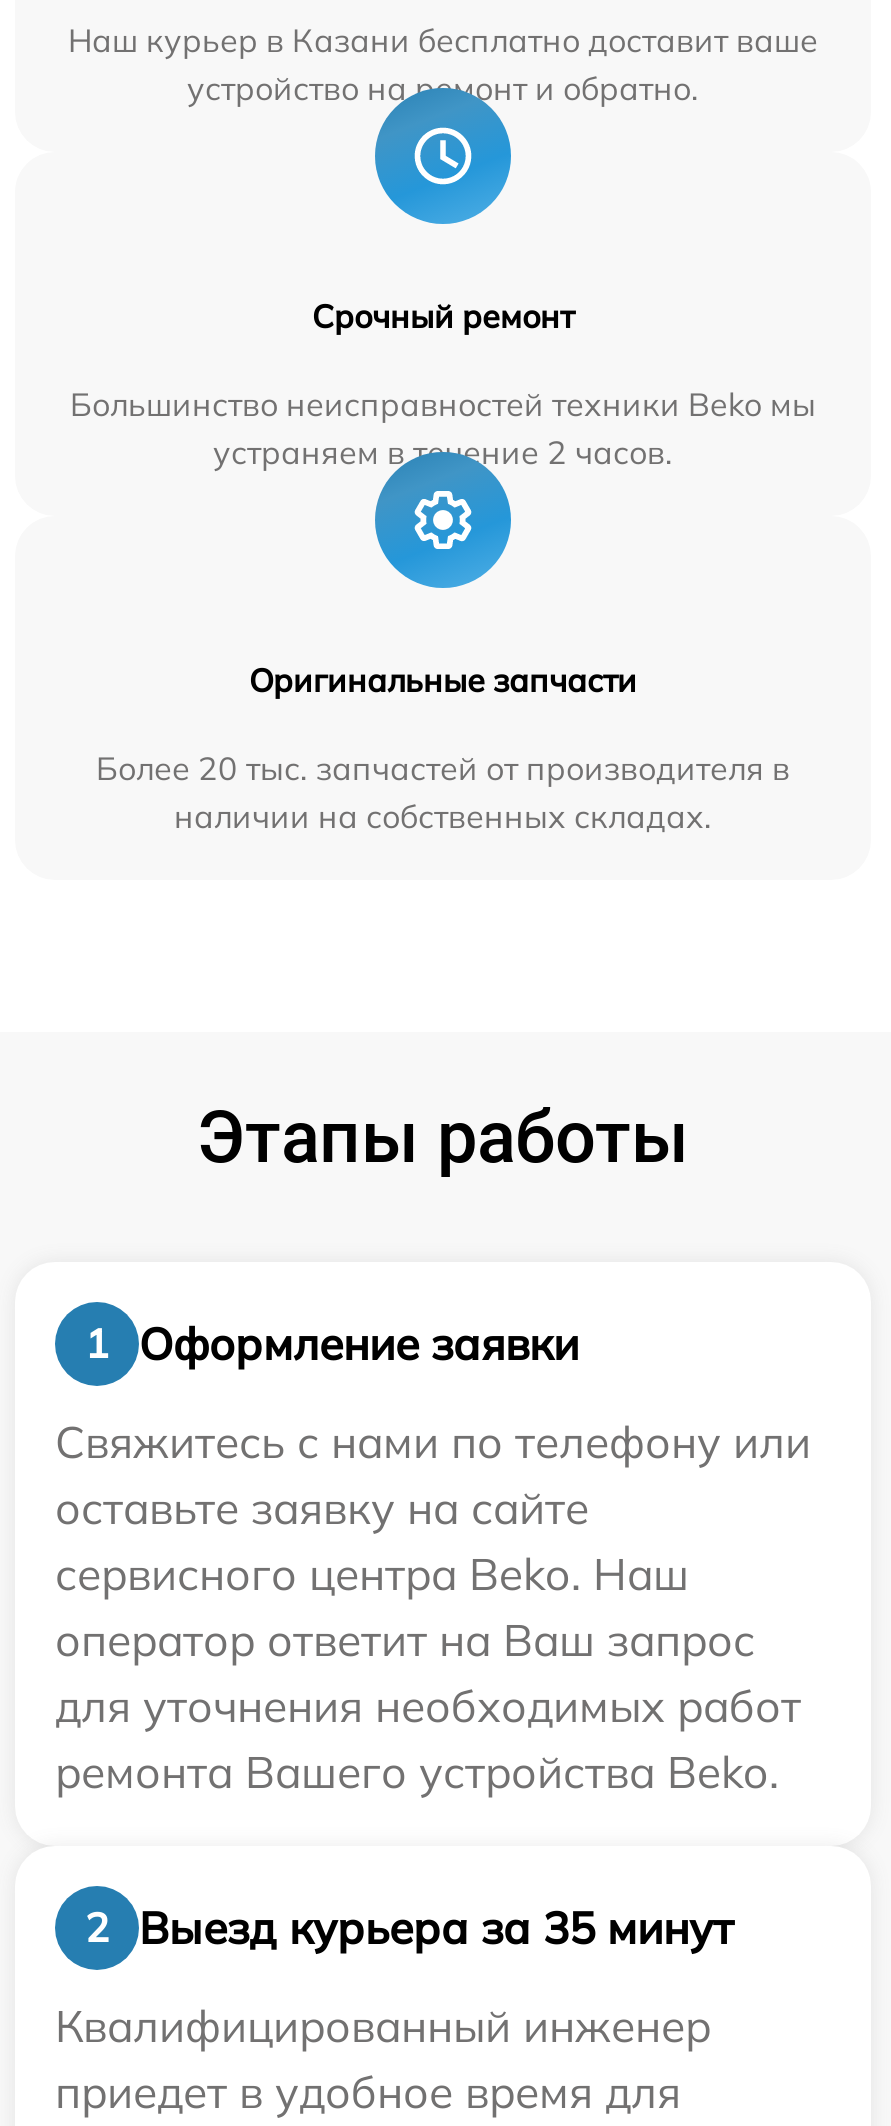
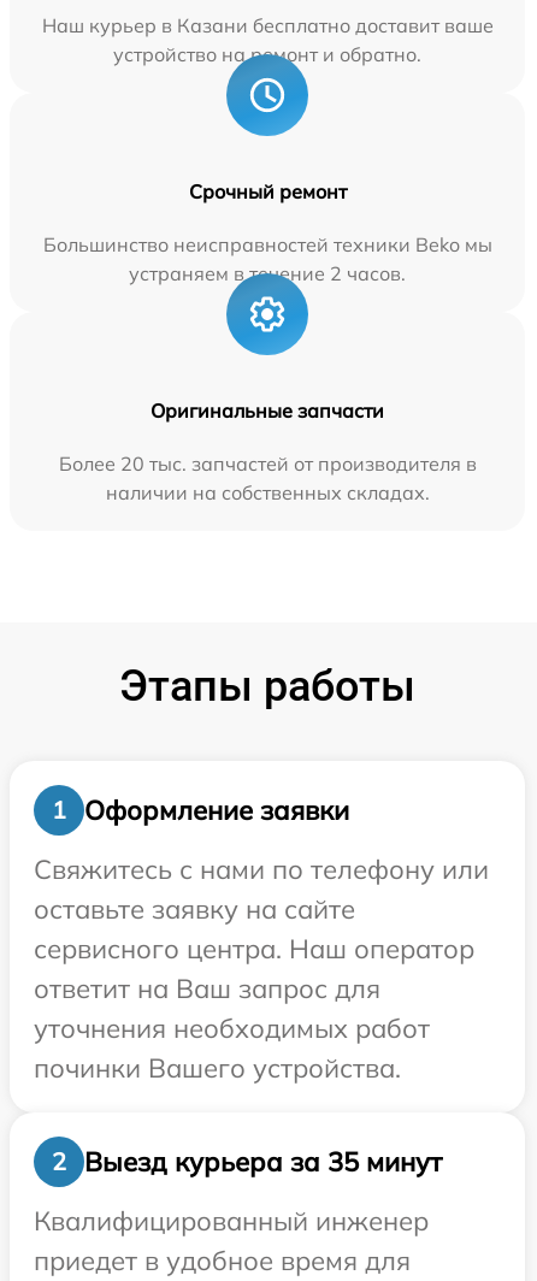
[55,1546,801,1800] сервисного центра Beko. Наш | оператор ответит на Ваш запрос | для уточнения необходимых работ | ремонта Вашего устройства Beko. -> [34,932,474,1085] сервисного центра. Наш оператор | ответит на Ваш запрос для | уточнения необходимых работ | починки Вашего устройства.

